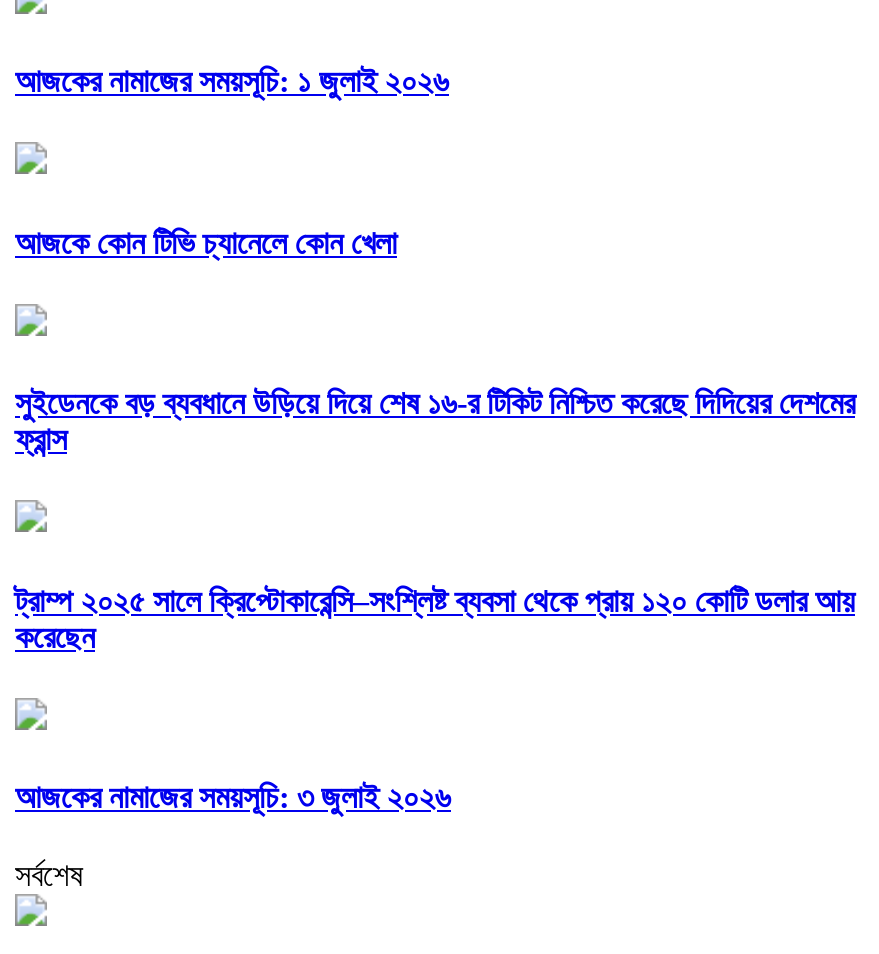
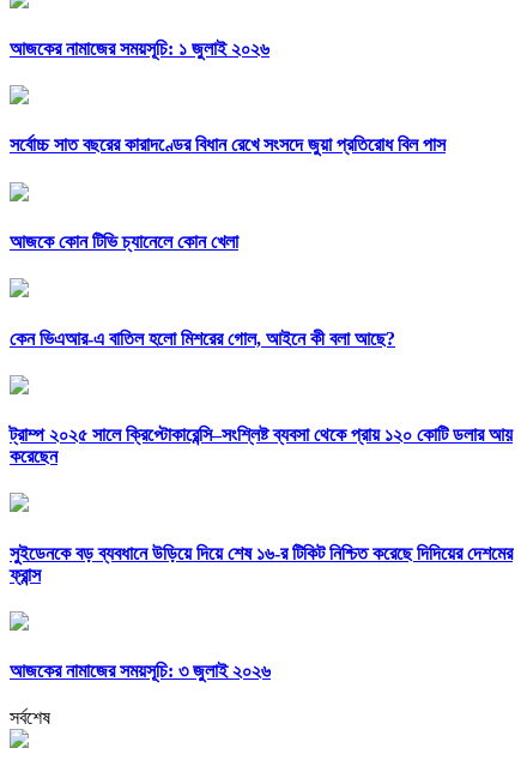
none -> [10,135,446,155] সর্বোচ্চ সাত বছরের কারাদণ্ডের বিধান রেখে সংসদে জুয়া প্রতিরোধ বিল পাস
none -> [10,328,395,348] কেন ভিএআর-এ বাতিল হলো মিশরের গোল, আইনে কী বলা আছে?
moved [15,386,855,456] -> [10,543,513,585]: সুইডেনকে বড় ব্যবধানে উড়িয়ে দিয়ে শেষ ১৬-র টিকিট নিশ্চিত করেছে দিদিয়ের দেশমের | ফ্রান্স

